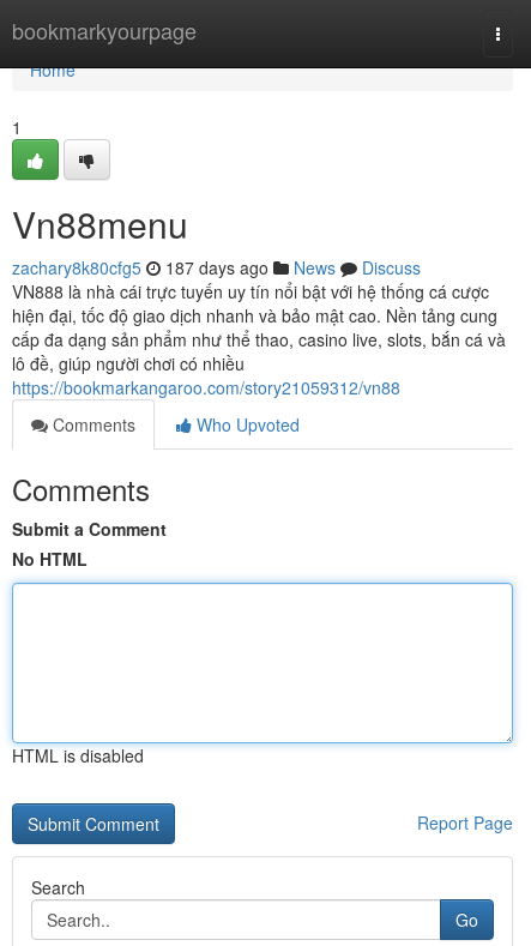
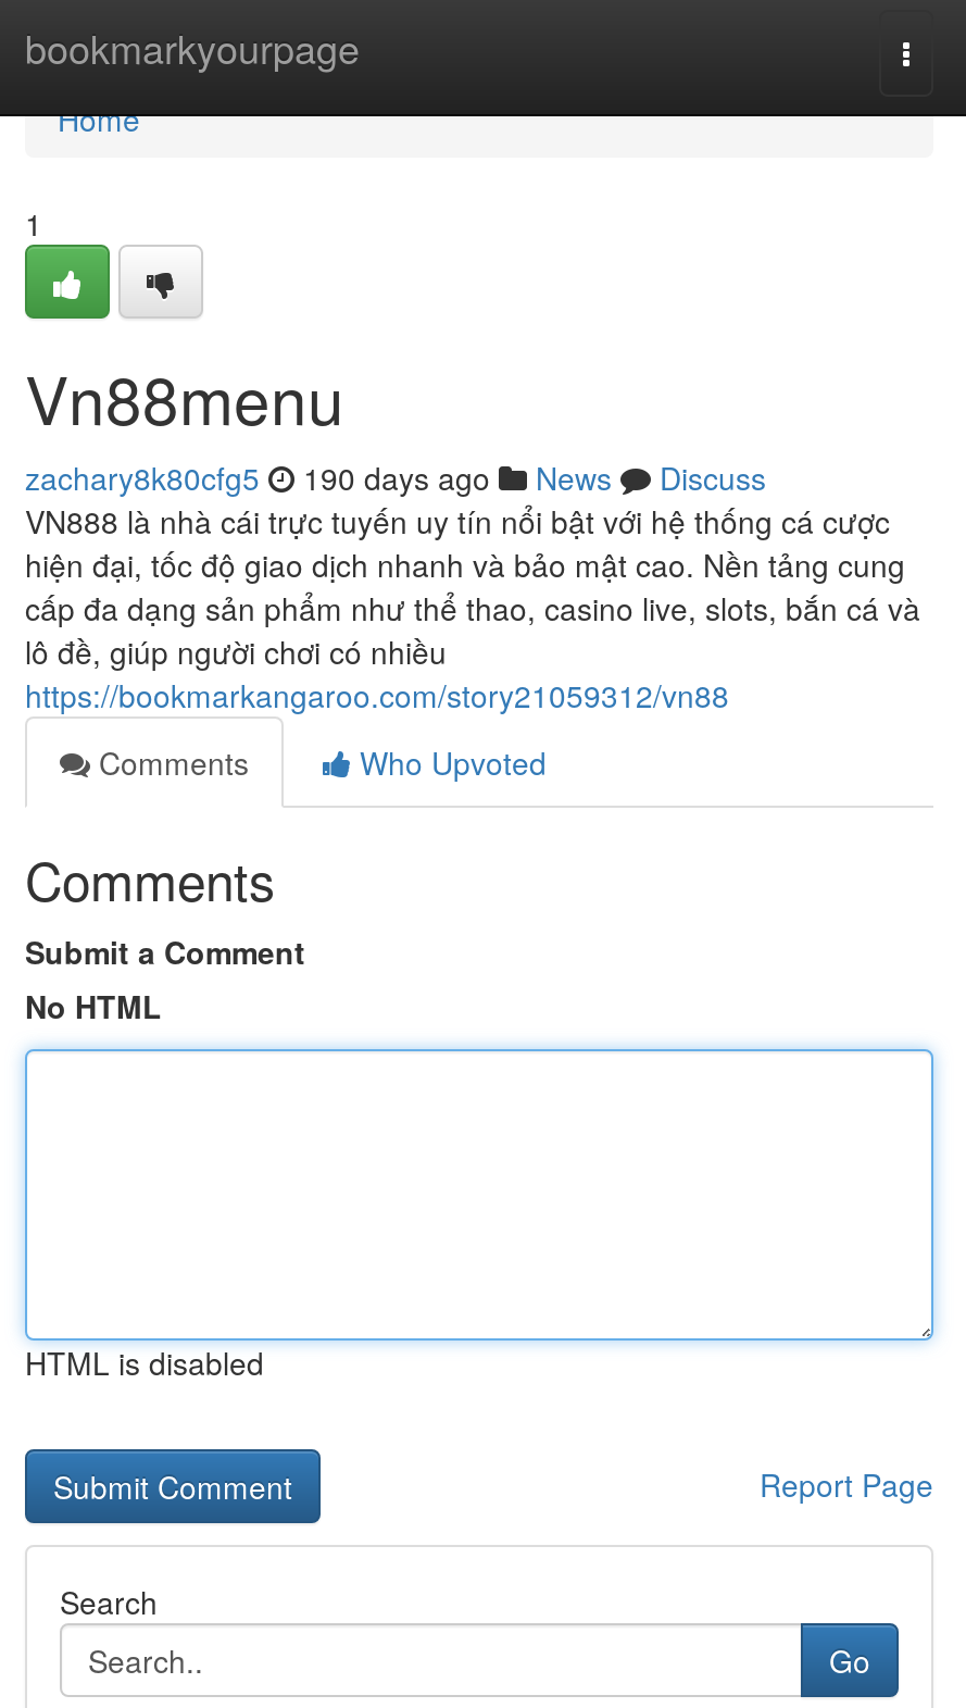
[12,255,421,279] zachary8k80cfg5 187 days ago News Discuss -> [25,456,766,499] zachary8k80cfg5 190 days ago News Discuss

